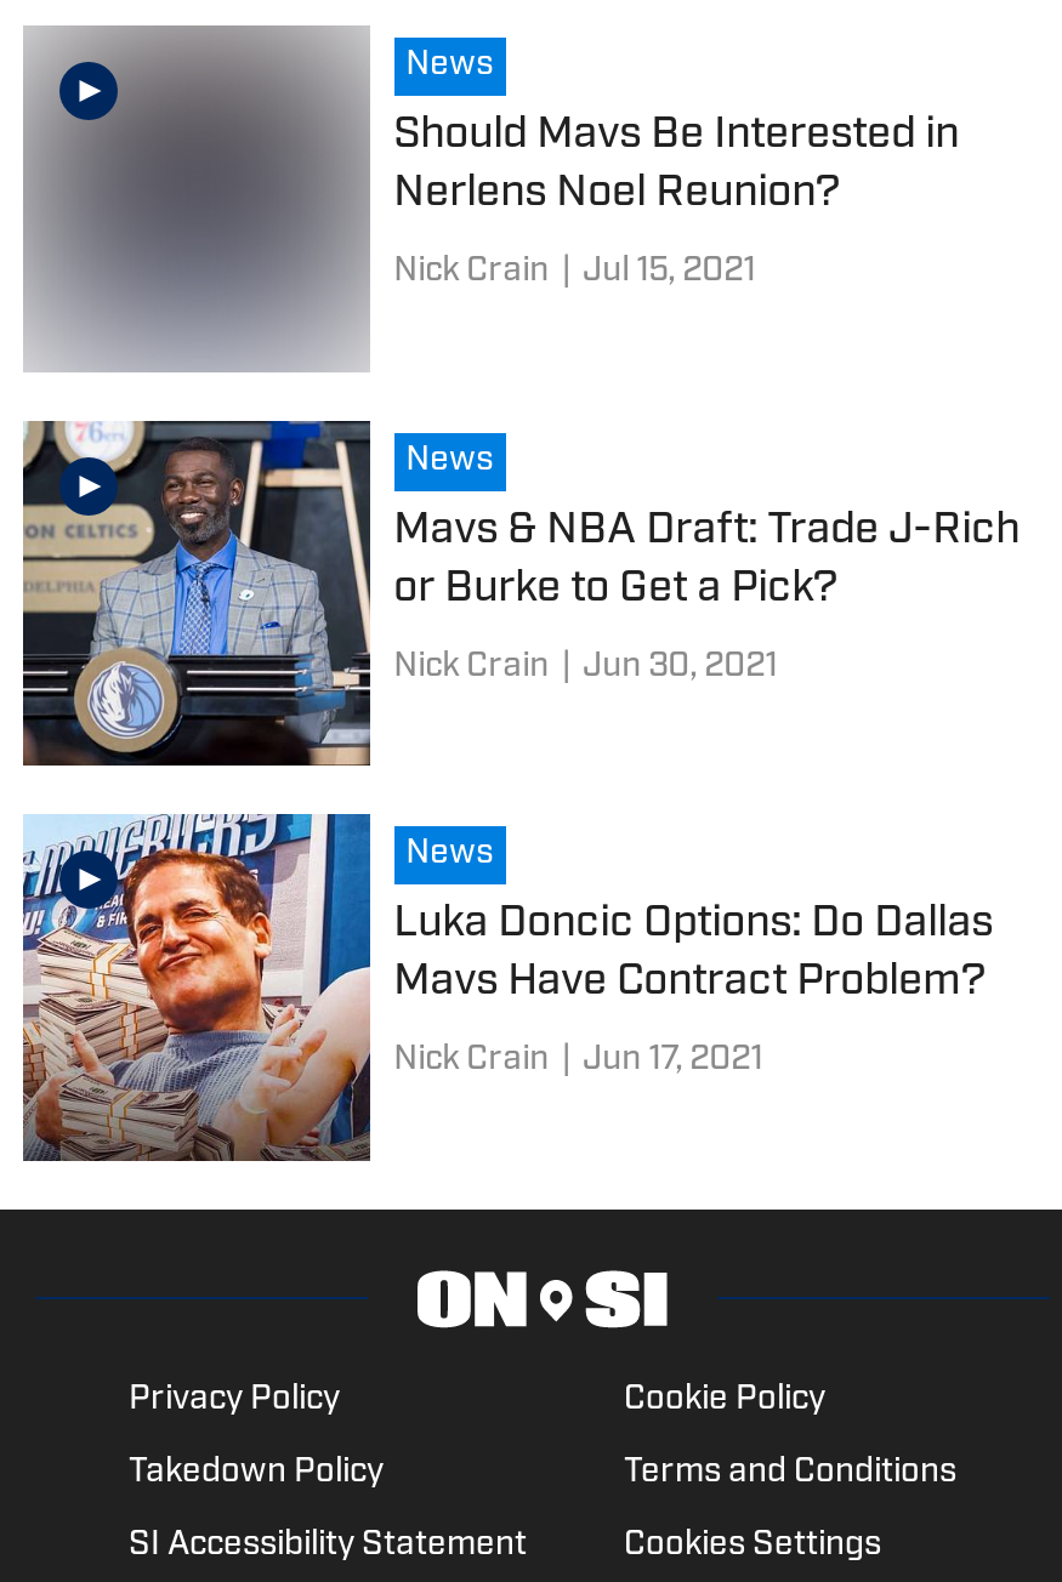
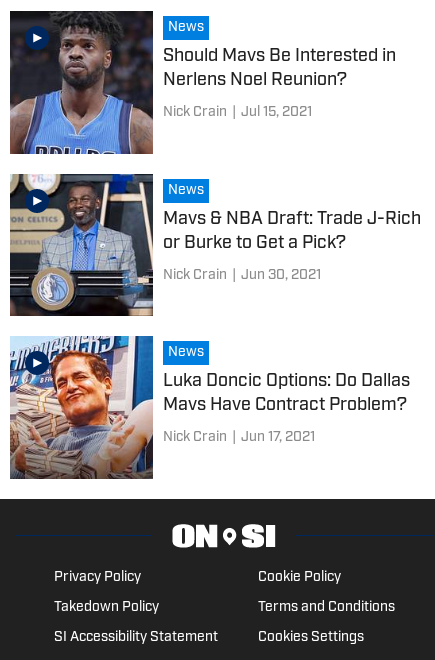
[23,25,370,372] [image] -> [9,10,154,155] [image]

